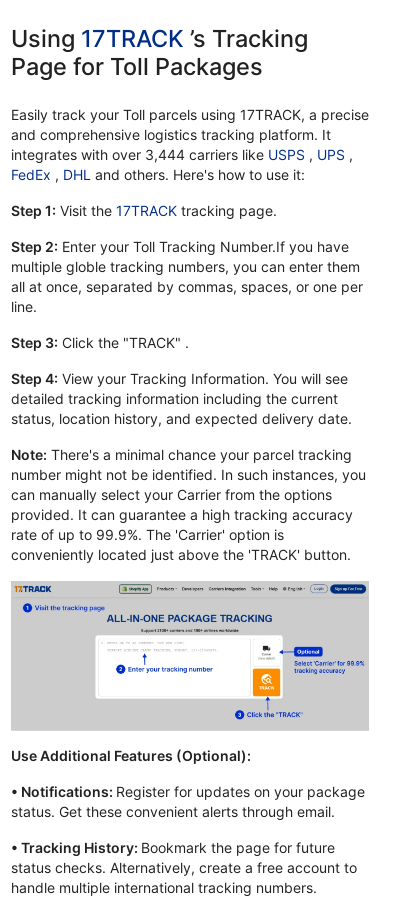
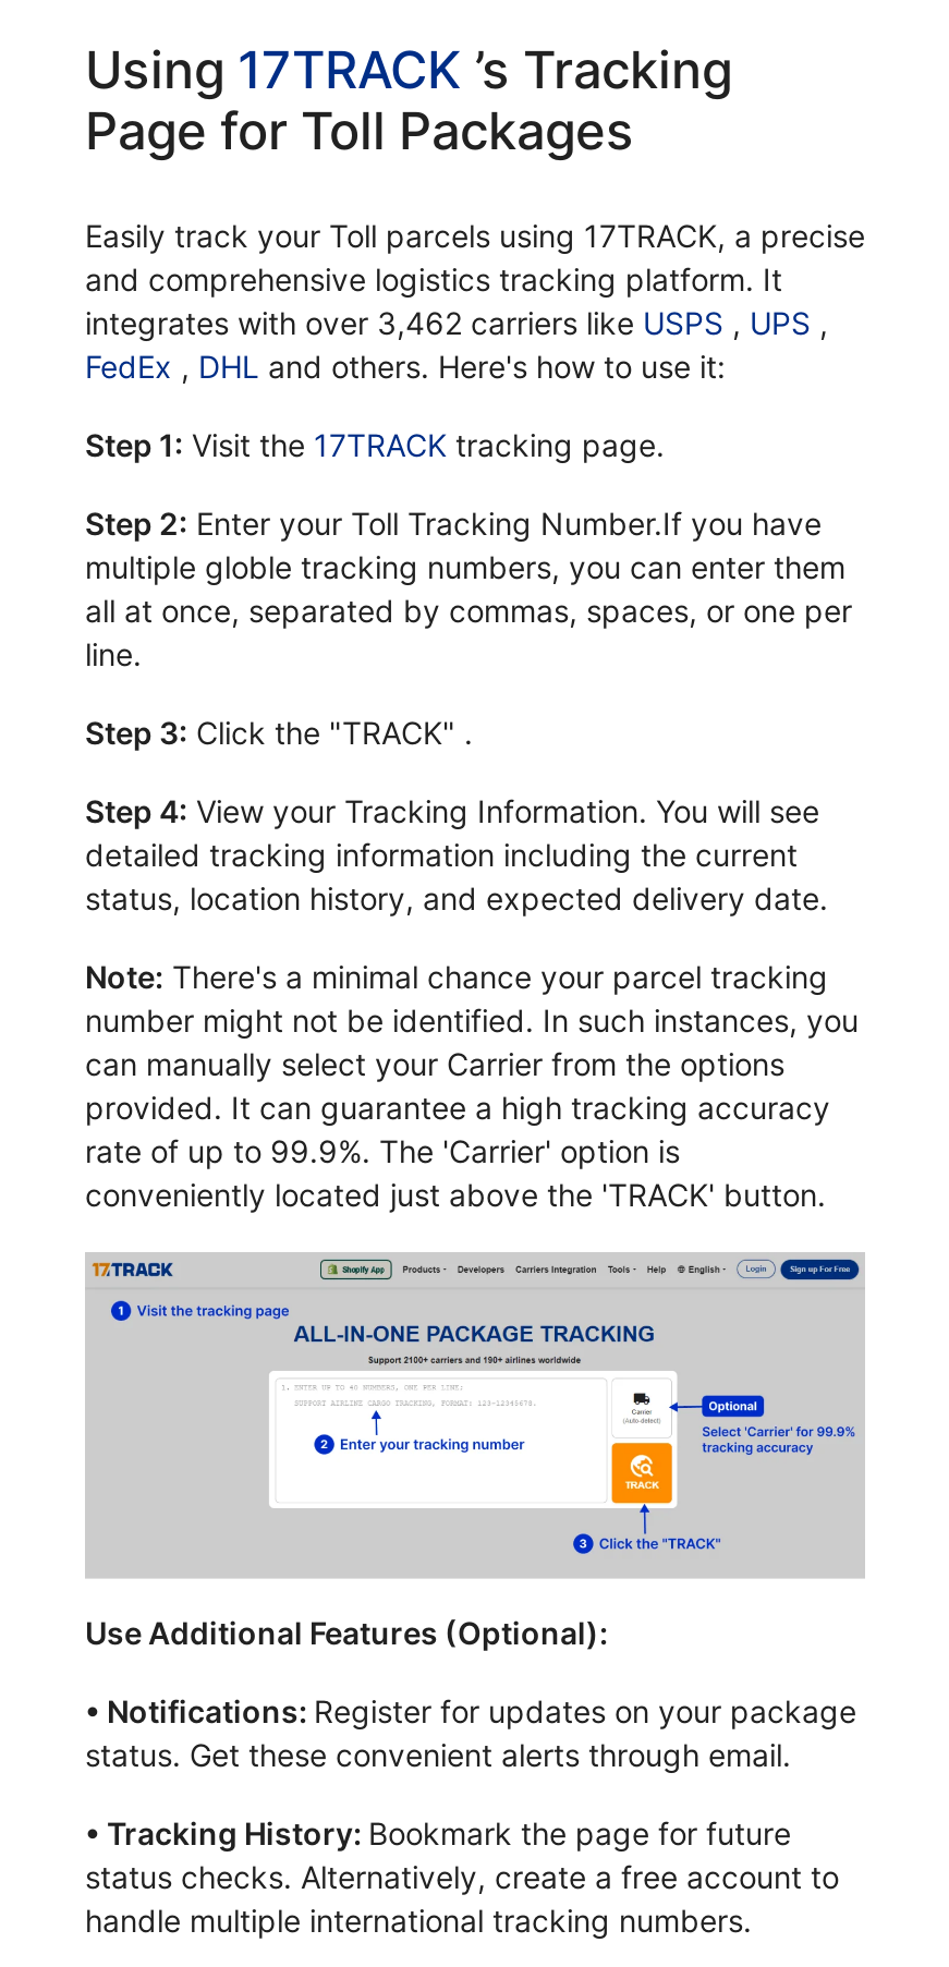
[11,146,353,163] integrates with over 3,444 carriers like USPS, UPS, -> [85,304,828,341] integrates with over 3,462 carriers like USPS, UPS,

